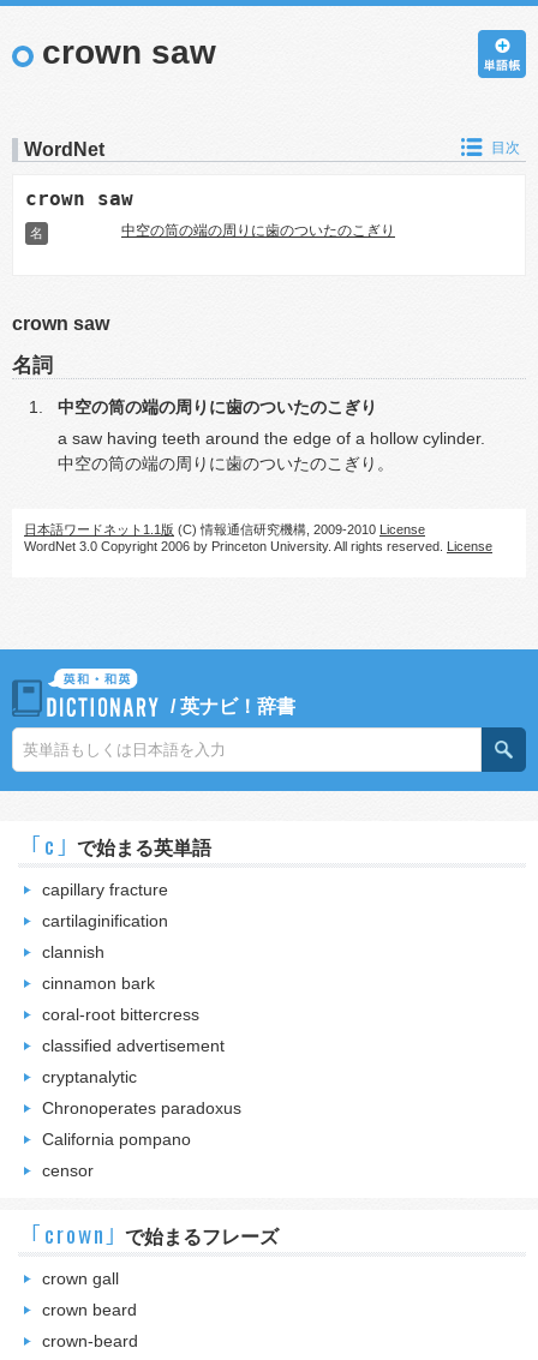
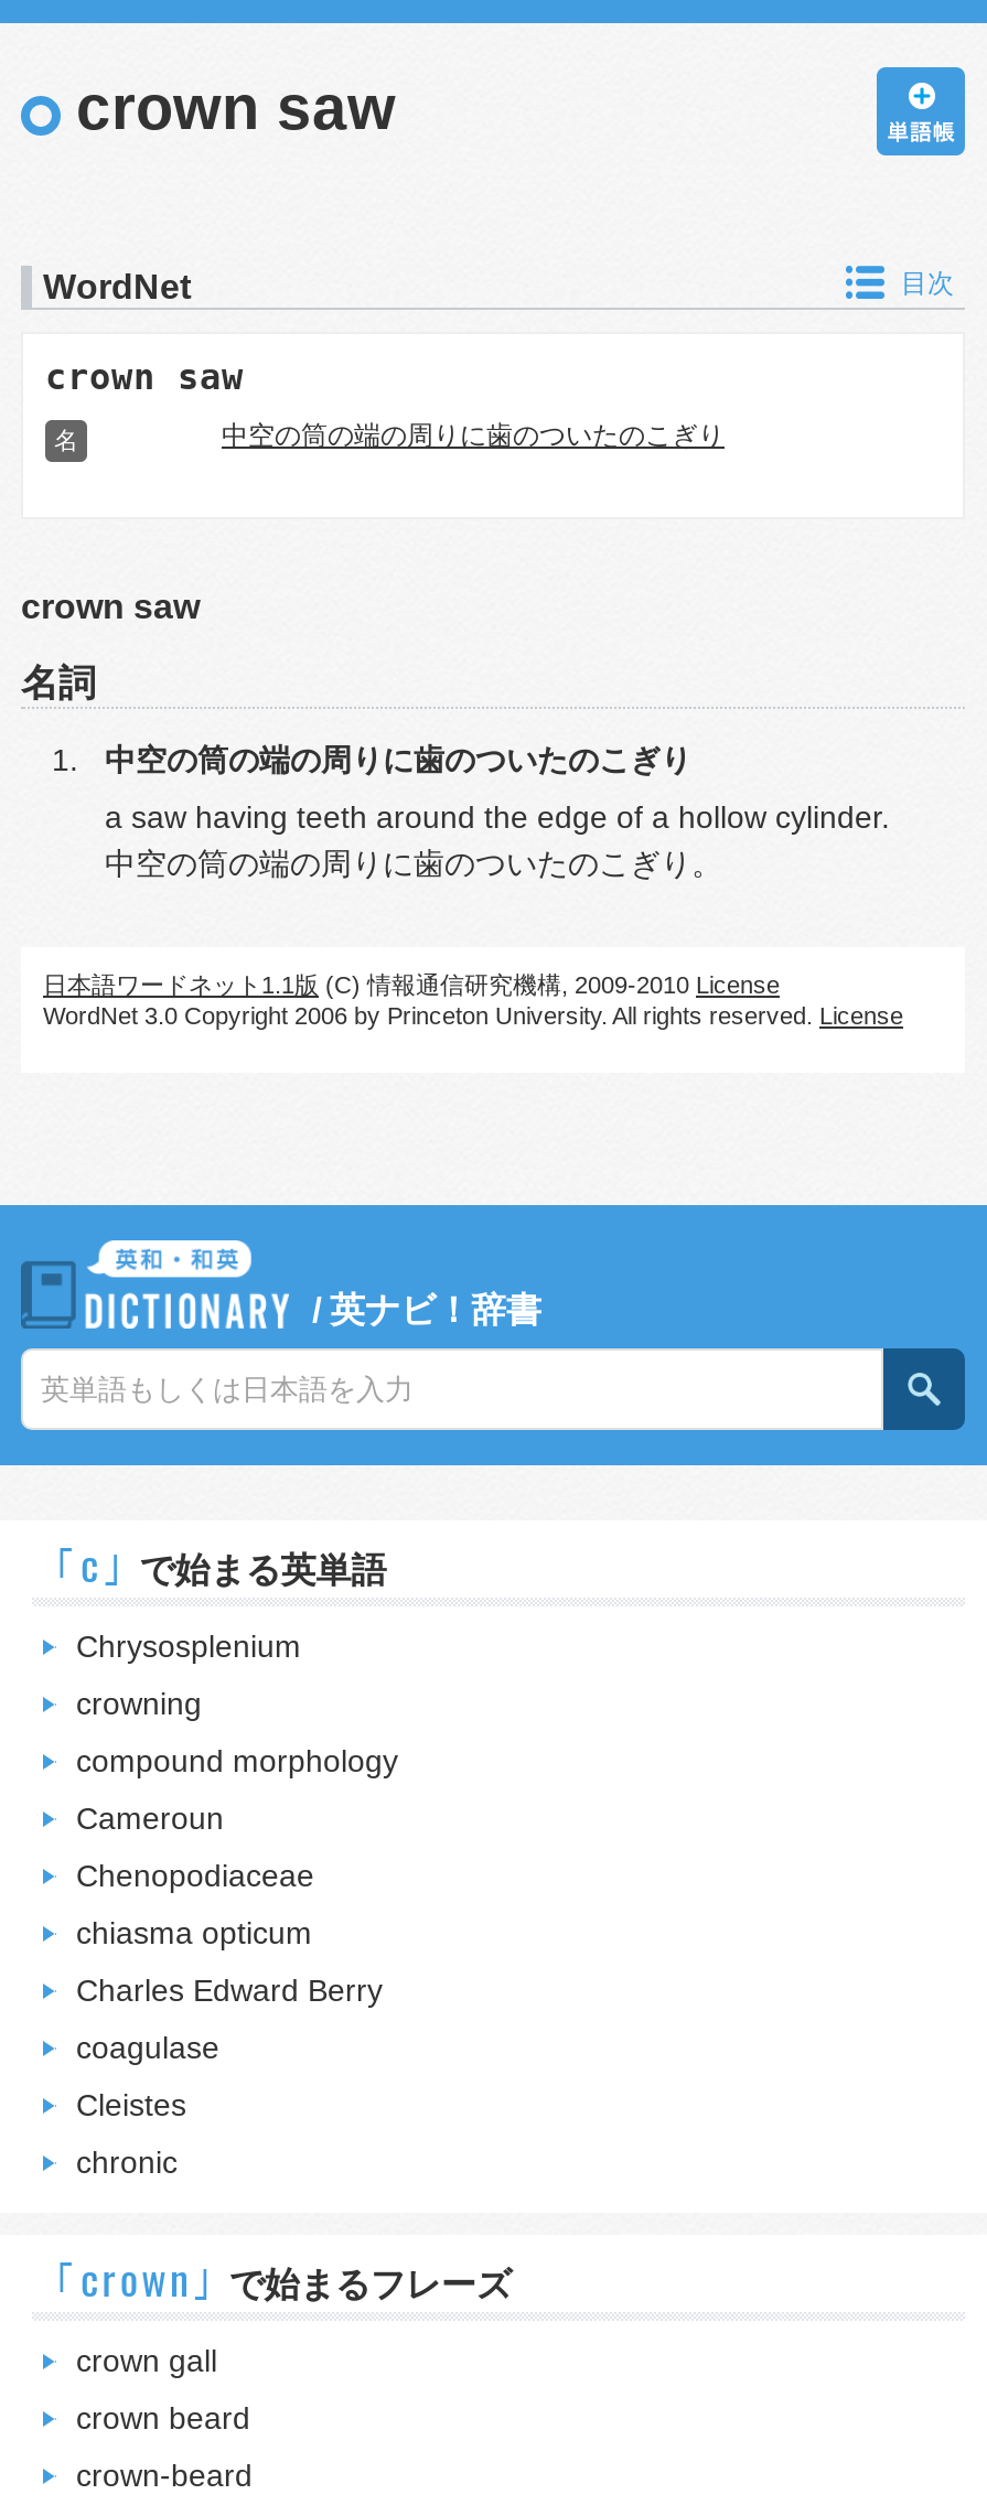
[42,880,168,899] capillary fracture -> [76,1628,301,1664] Chrysosplenium
[42,911,168,930] cartilaginification -> [76,1686,202,1721] crowning
[42,942,104,961] clannish -> [76,1743,398,1778] compound morphology
[42,973,155,993] cinnamon bark -> [76,1800,224,1836] Cameroun
[42,1005,199,1024] coral-root bittercress -> [76,1858,314,1893] Chenopodiaceae
[42,1036,225,1055] classified advertisement -> [76,1915,312,1950] chiasma opticum
[42,1067,137,1086] cryptanalytic -> [76,1972,383,2008] Charles Edward Berry
[42,1098,241,1118] Chronoperates paradoxus -> [76,2030,219,2065] coagulase
[42,1130,191,1149] California pompano -> [76,2087,186,2122] Cleistes
[42,1161,94,1180] censor -> [76,2144,178,2180] chronic

